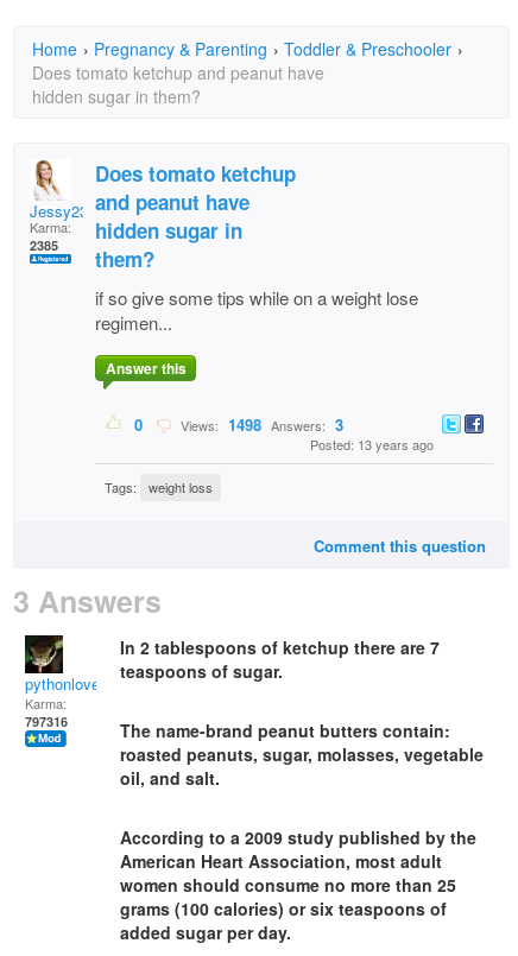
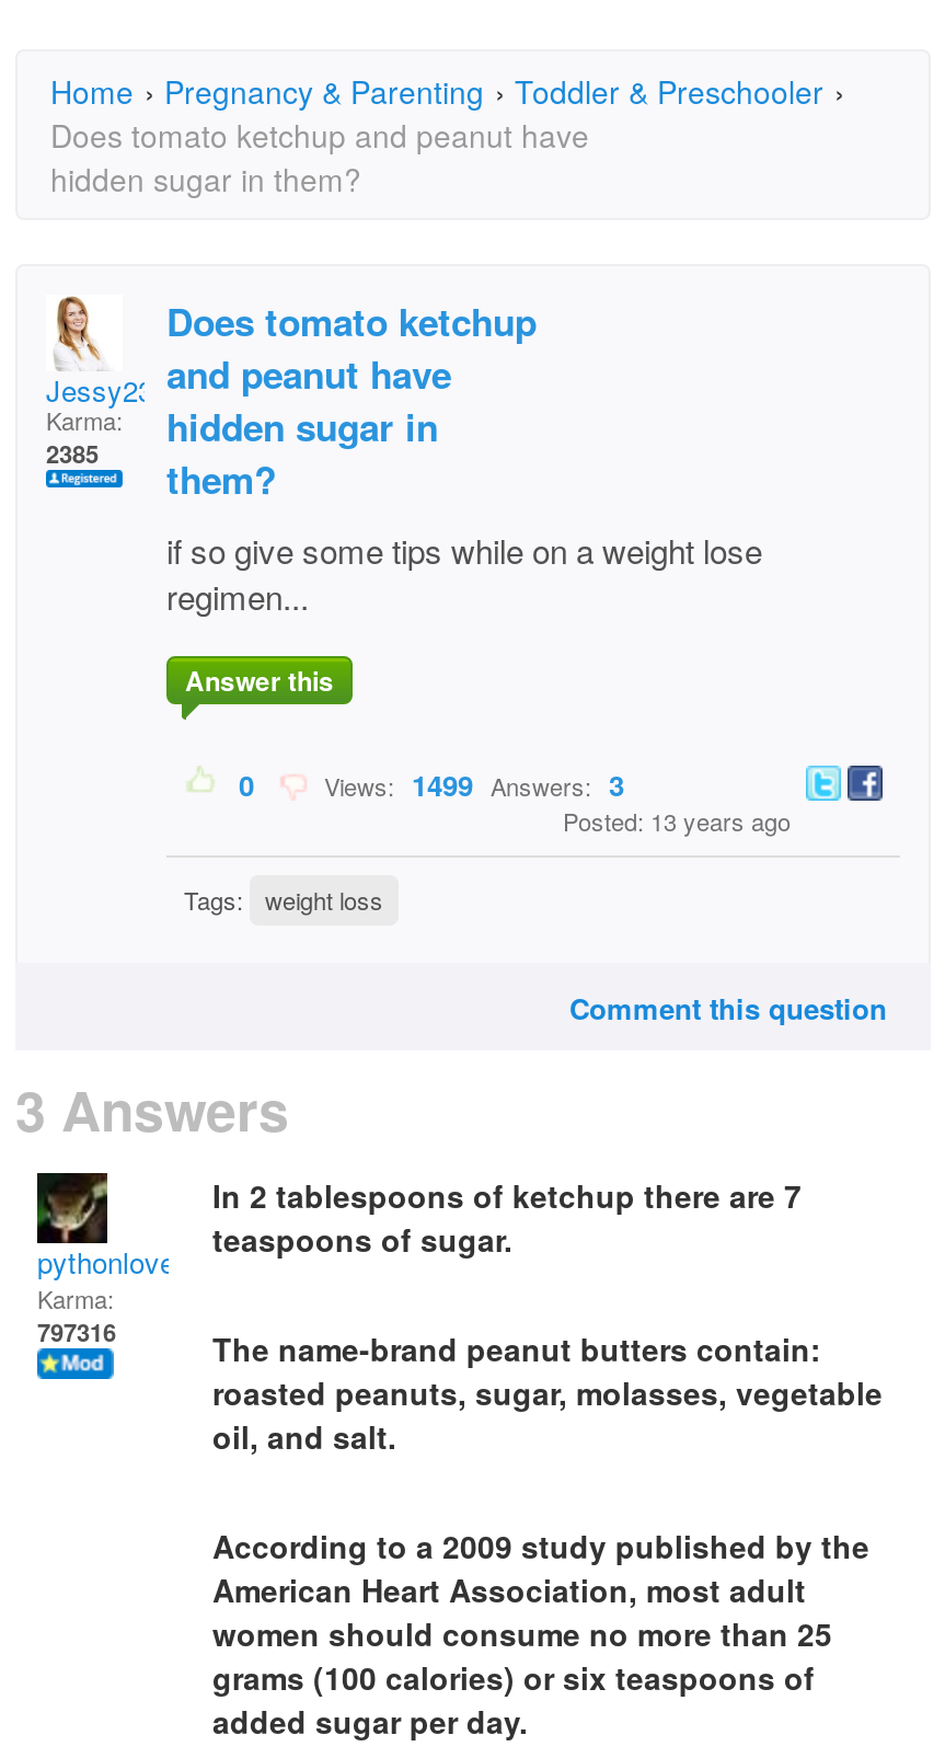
[173,413,343,436] Views: 1498 Answers: 3 -> [311,764,624,805] Views: 1499 Answers: 3

